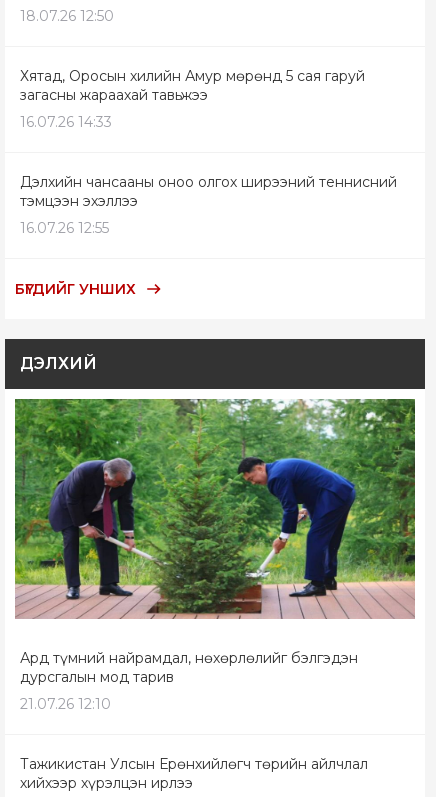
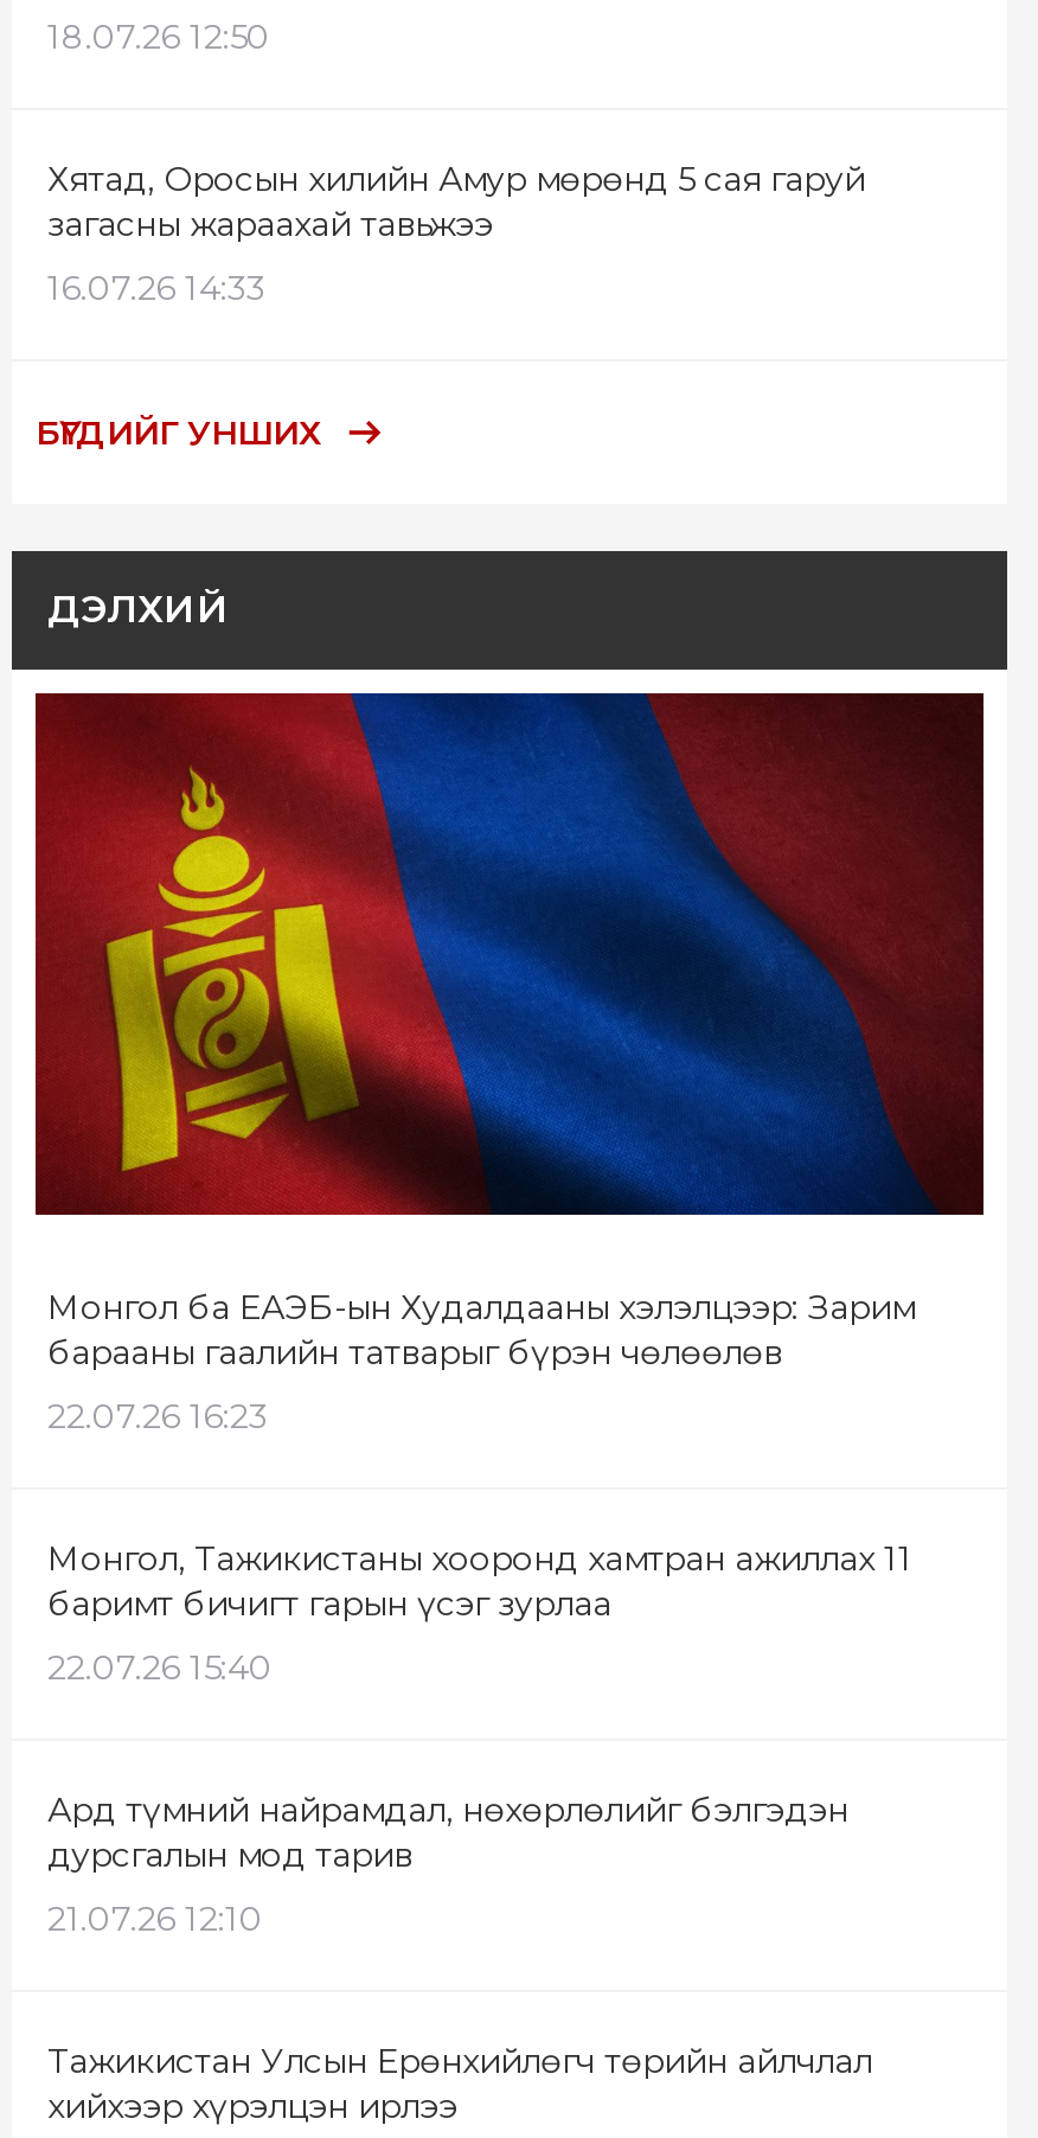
[20,173,397,237] Дэлхийн чансааны оноо олгох ширээний теннисний | тэмцээн эхэллээ | 16.07.26 12:55 -> none
moved [15,280,136,373] -> [36,410,322,631]: БҮГДИЙГ УНШИХ | ДЭЛХИЙ
none -> [47,1285,915,1688] Монгол ба ЕАЭБ-ын Худалдааны хэлэлцээр: Зарим | барааны гаалийн татварыг бүрэн чөлөөлөв | 22.07.26 16:23 | Монгол, Тажикистаны хооронд хамтран ажиллах 11 | баримт бичигт гарын үсэг зурлаа | 22.07.26 15:40
[14,398,416,619] [image] -> [33,691,986,1217] [image]

